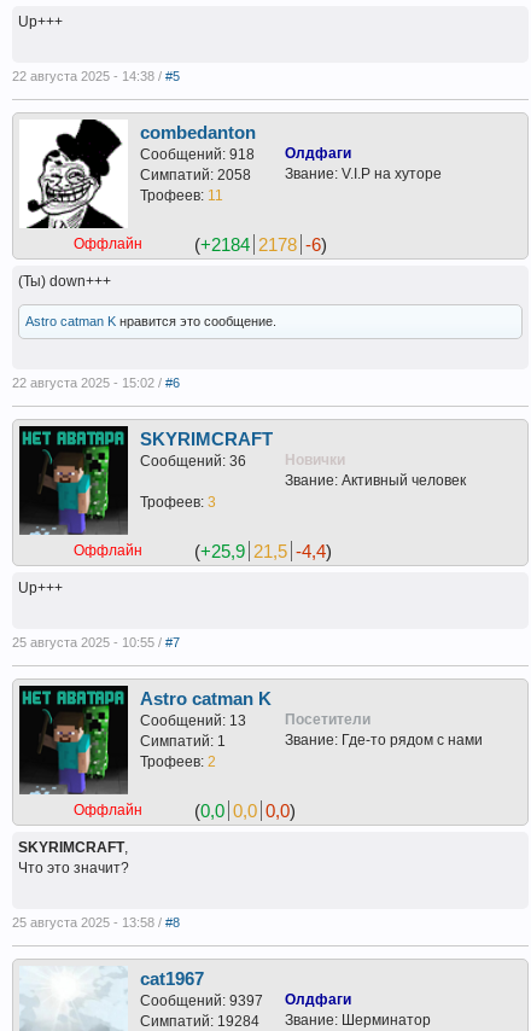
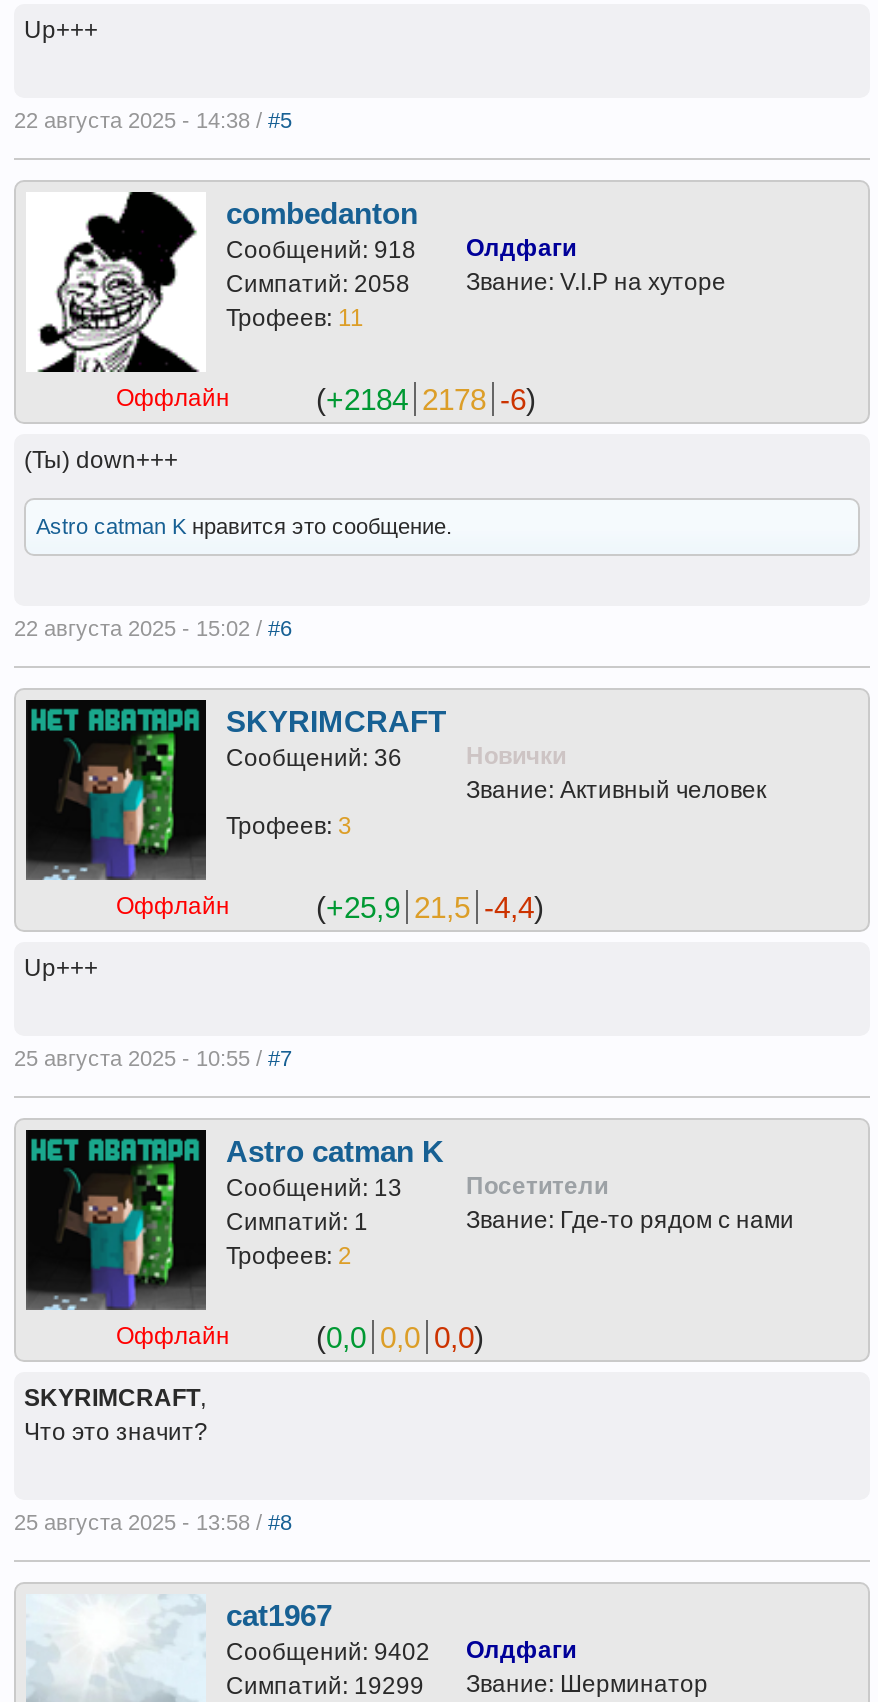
[140,991,351,1009] Сообщений: 9397 Олдфаги -> [226,1636,576,1666] Сообщений: 9402 Олдфаги
[140,1012,431,1030] Симпатий: 19284 Звание: Шерминатор -> [226,1670,708,1700] Симпатий: 19299 Звание: Шерминатор

